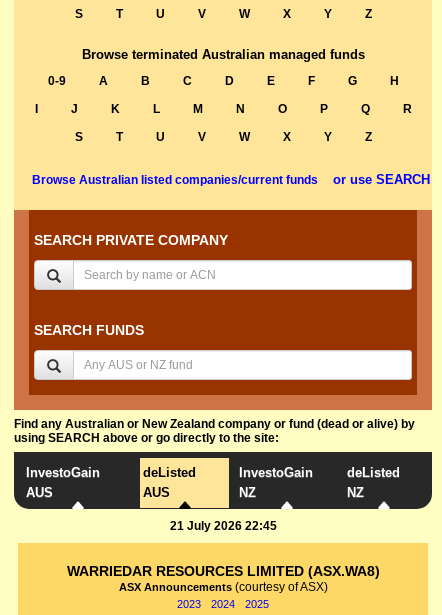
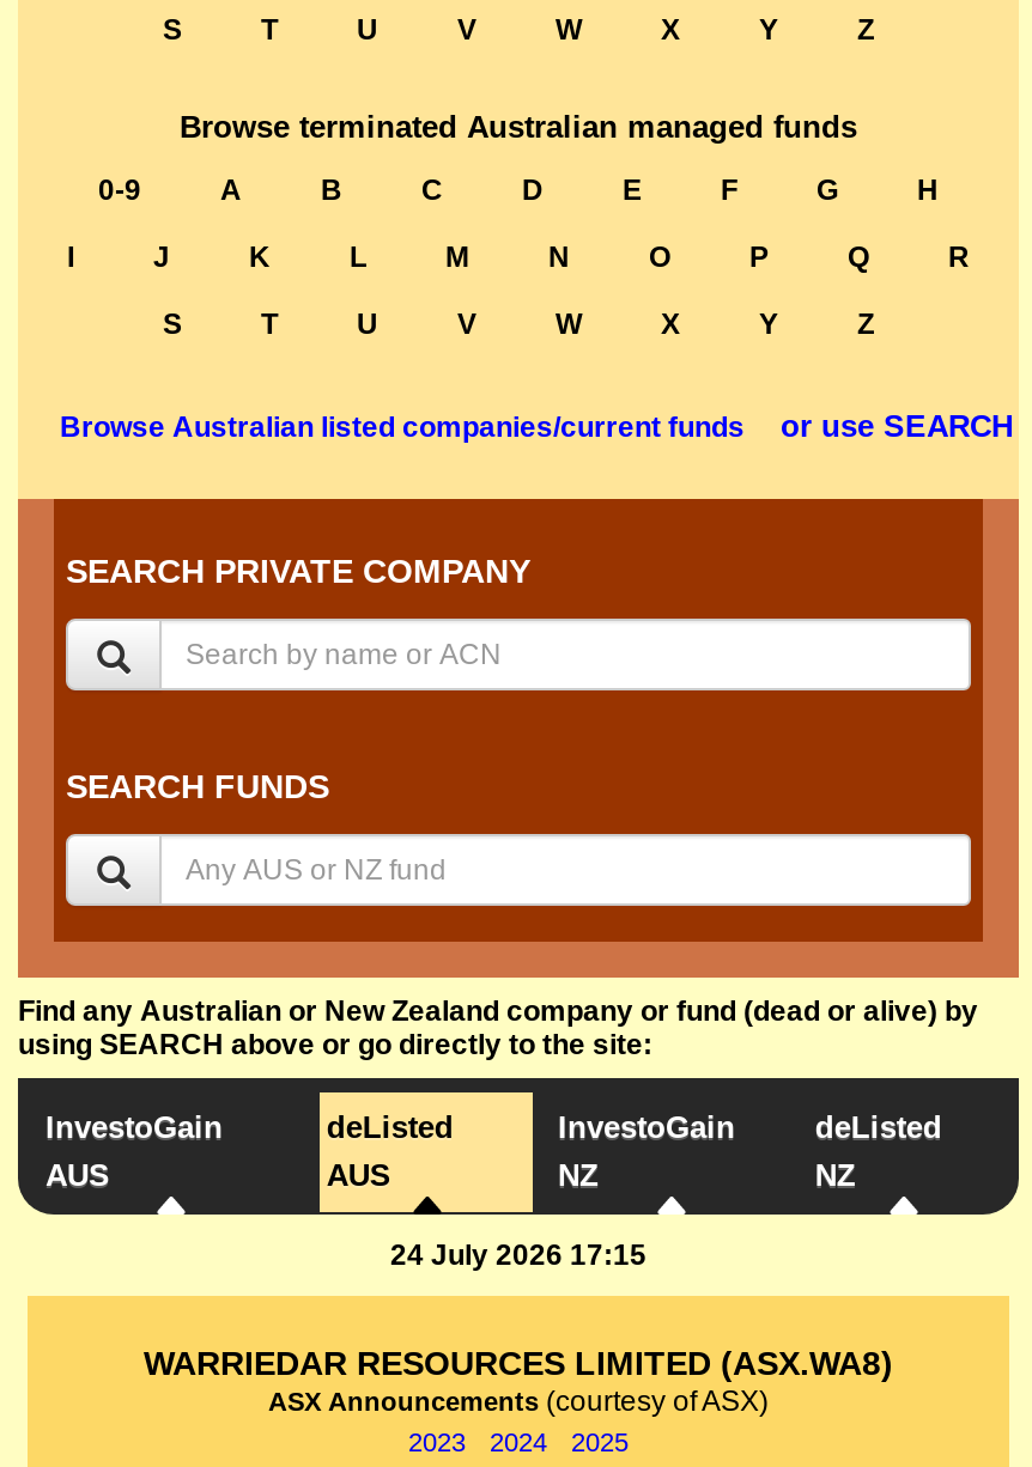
[169,519,276,533] 21 July 2026 22:45 -> [390,1238,646,1272] 24 July 2026 17:15

